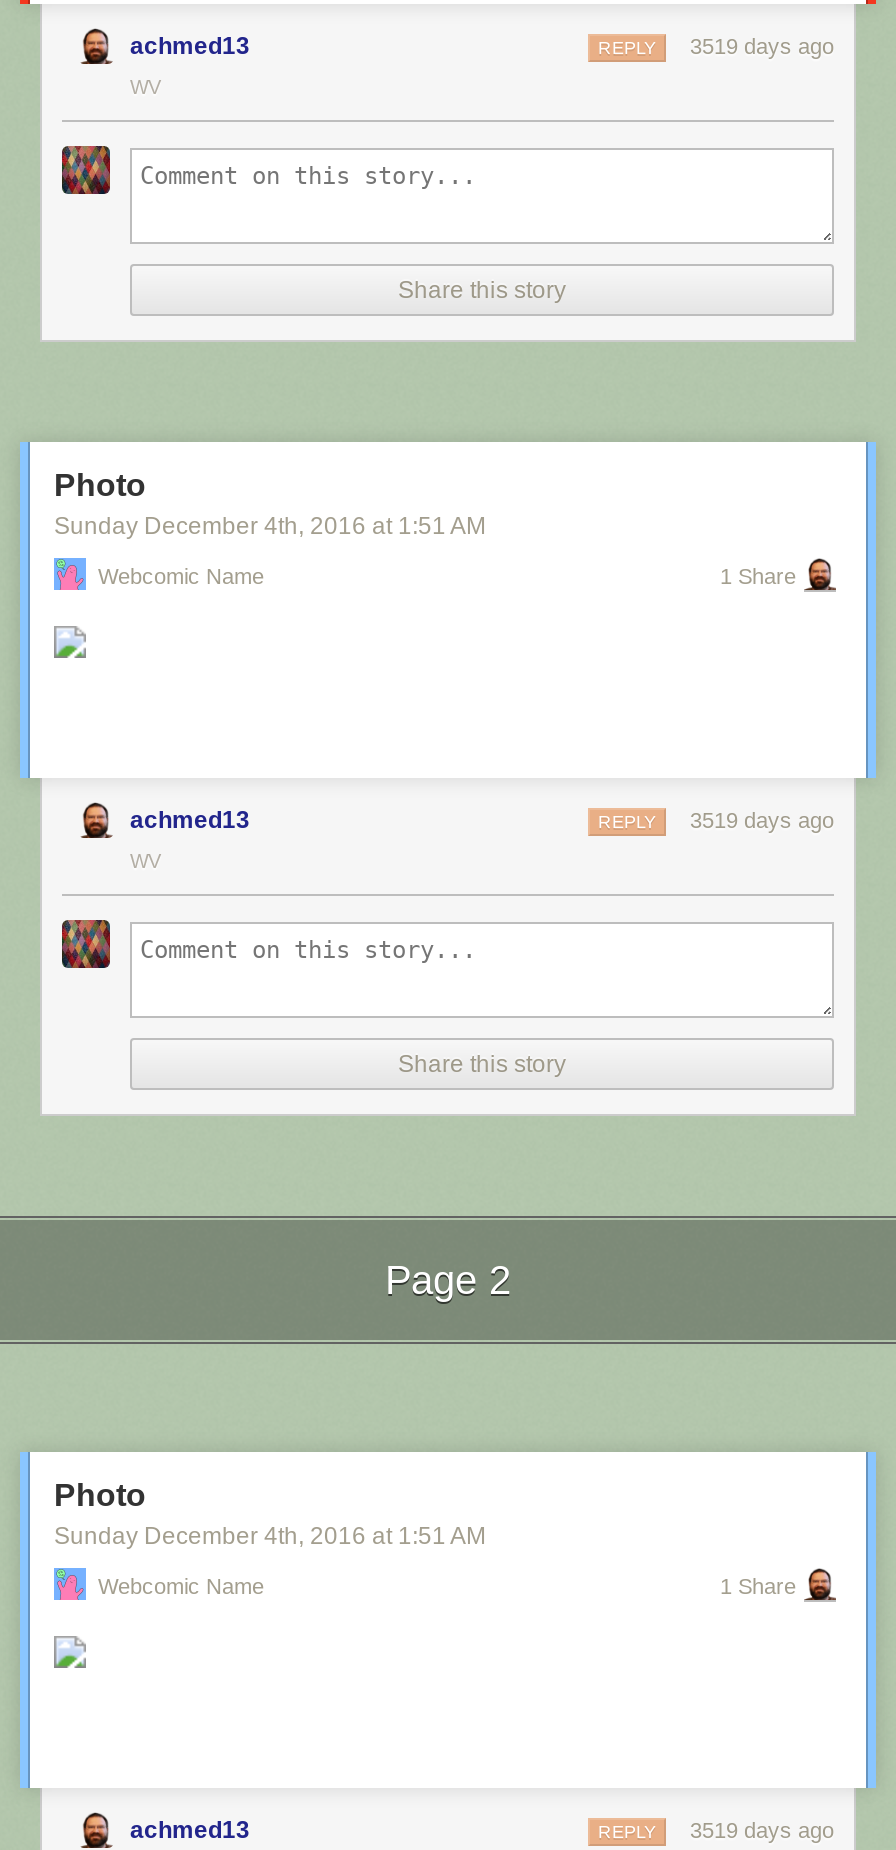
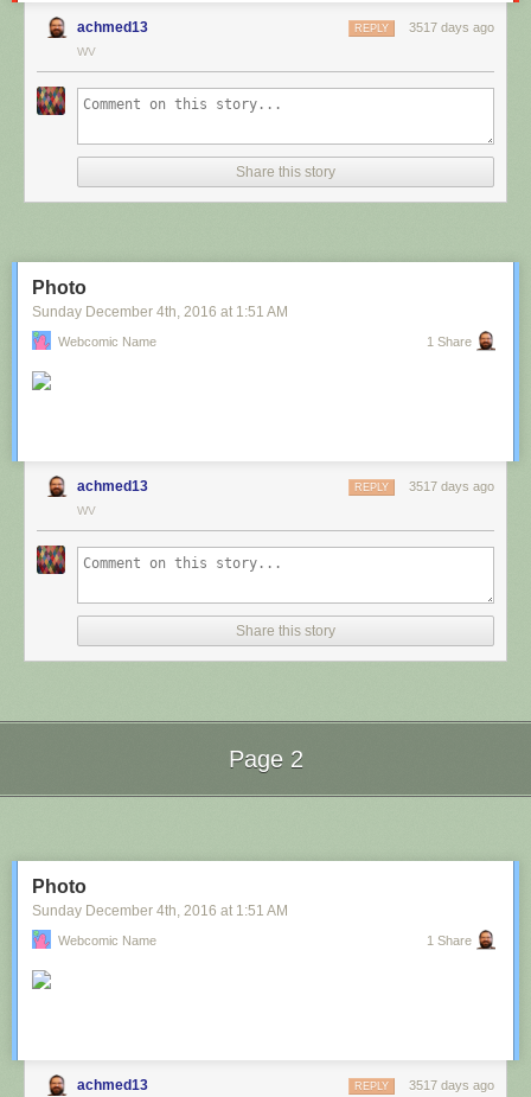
[598,33,834,57] REPLY 3519 days ago -> [354,20,494,34] REPLY 3517 days ago
[598,807,834,831] REPLY 3519 days ago -> [354,479,494,493] REPLY 3517 days ago
[598,1817,834,1841] REPLY 3519 days ago -> [354,1077,494,1092] REPLY 3517 days ago

